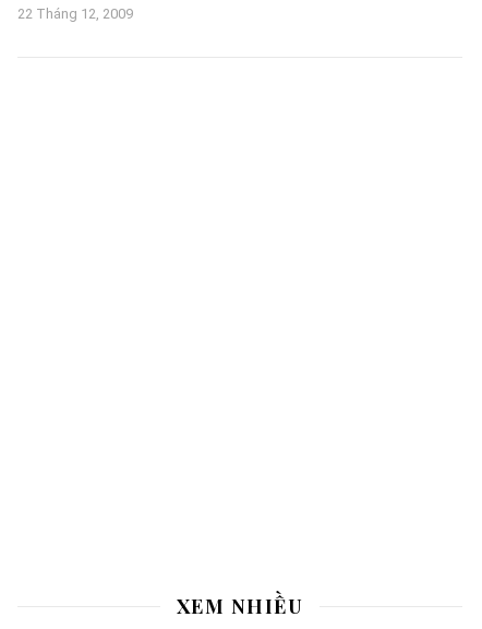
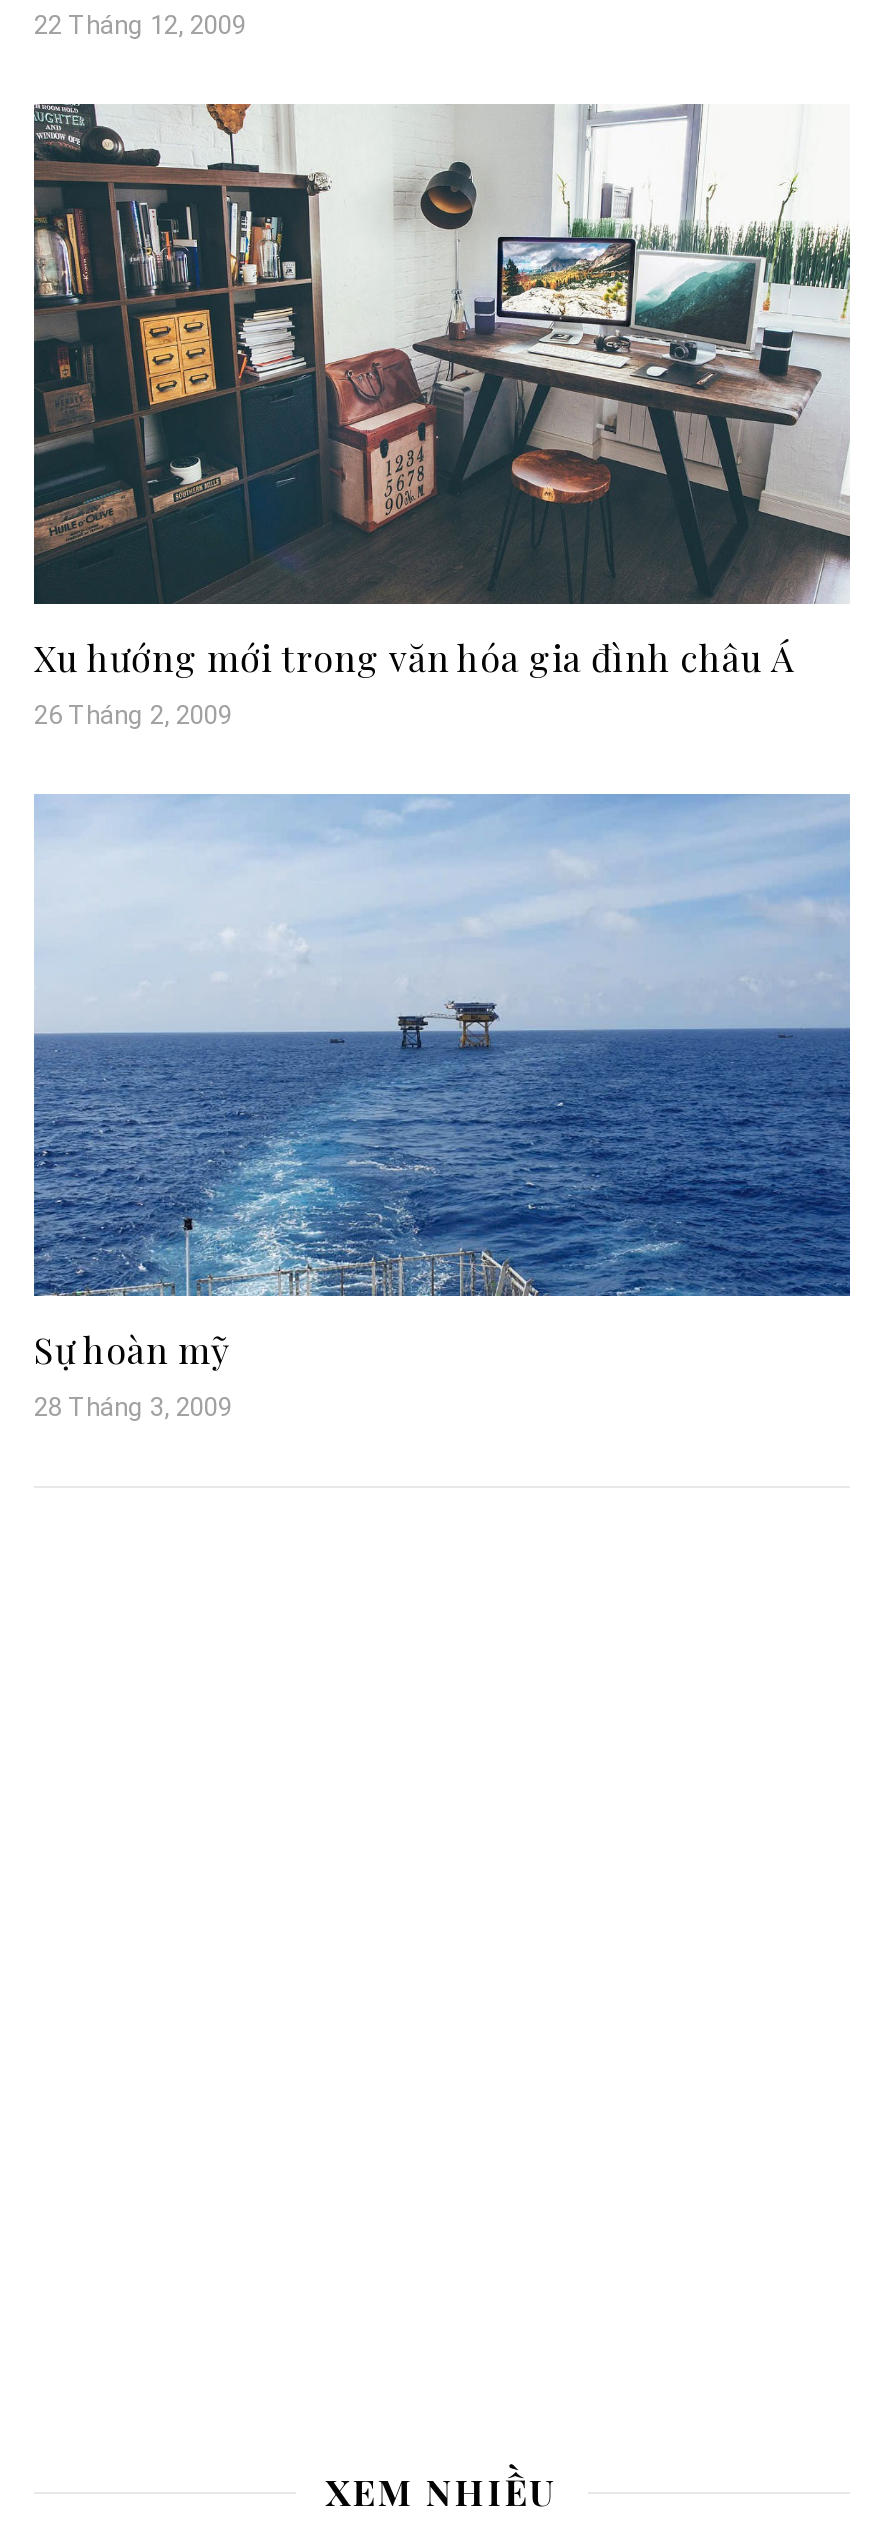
none -> [32,102,852,730] [image] | Xu hướng mới trong văn hóa gia đình châu Á | 26 Tháng 2, 2009
none -> [32,792,852,1421] [image] | Sự hoàn mỹ | 28 Tháng 3, 2009

